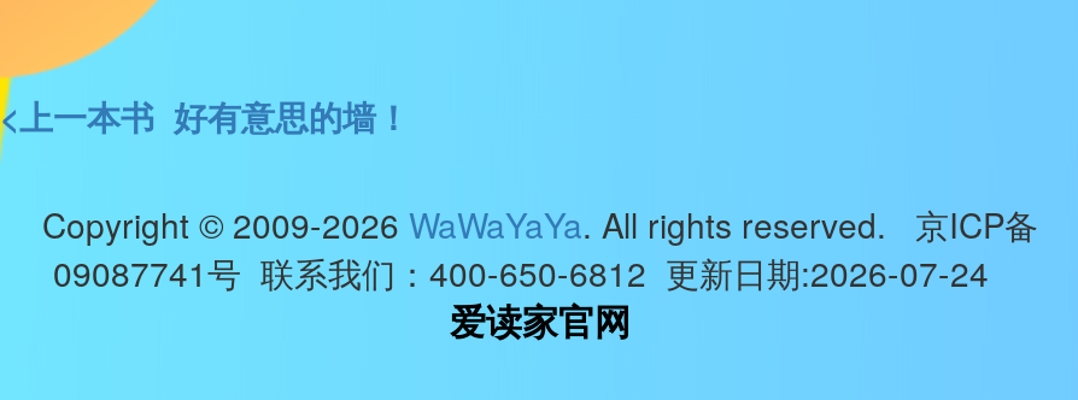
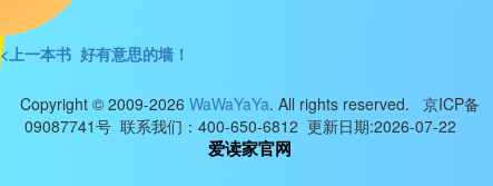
[53,248,1027,296] 09087741号 联系我们：400-650-6812 更新日期:2026-07-24 -> [24,114,474,137] 09087741号 联系我们：400-650-6812 更新日期:2026-07-22

